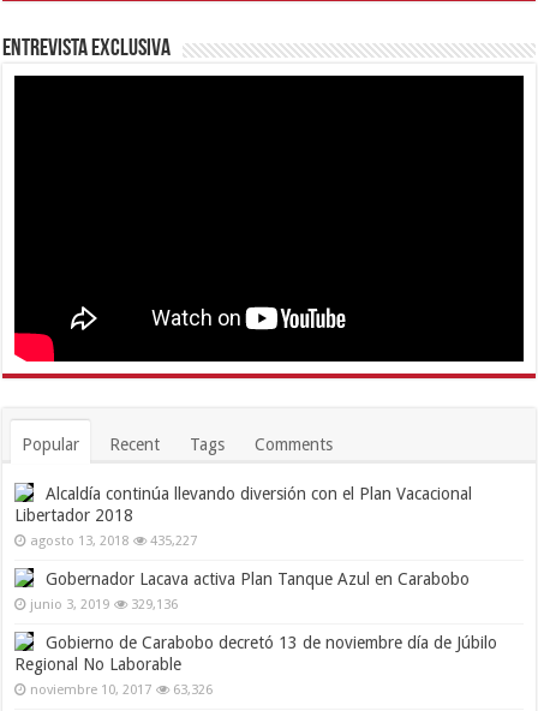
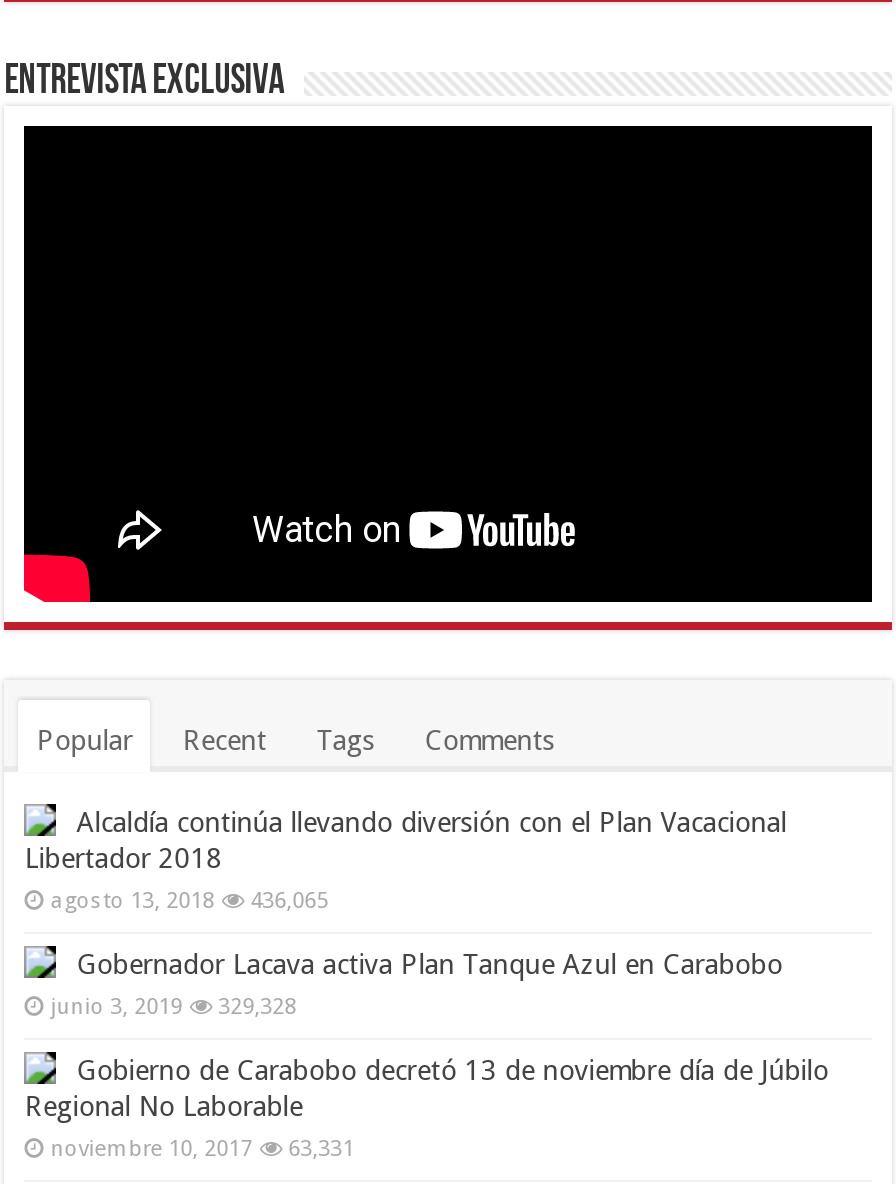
[30,534,197,549] agosto 13, 2018 435,227 -> [50,889,328,915] agosto 13, 2018 436,065
[30,597,178,613] junio 3, 2019 329,136 -> [50,995,296,1021] junio 3, 2019 329,328
[30,683,213,698] noviembre 10, 2017 63,326 -> [50,1137,354,1163] noviembre 10, 2017 63,331

